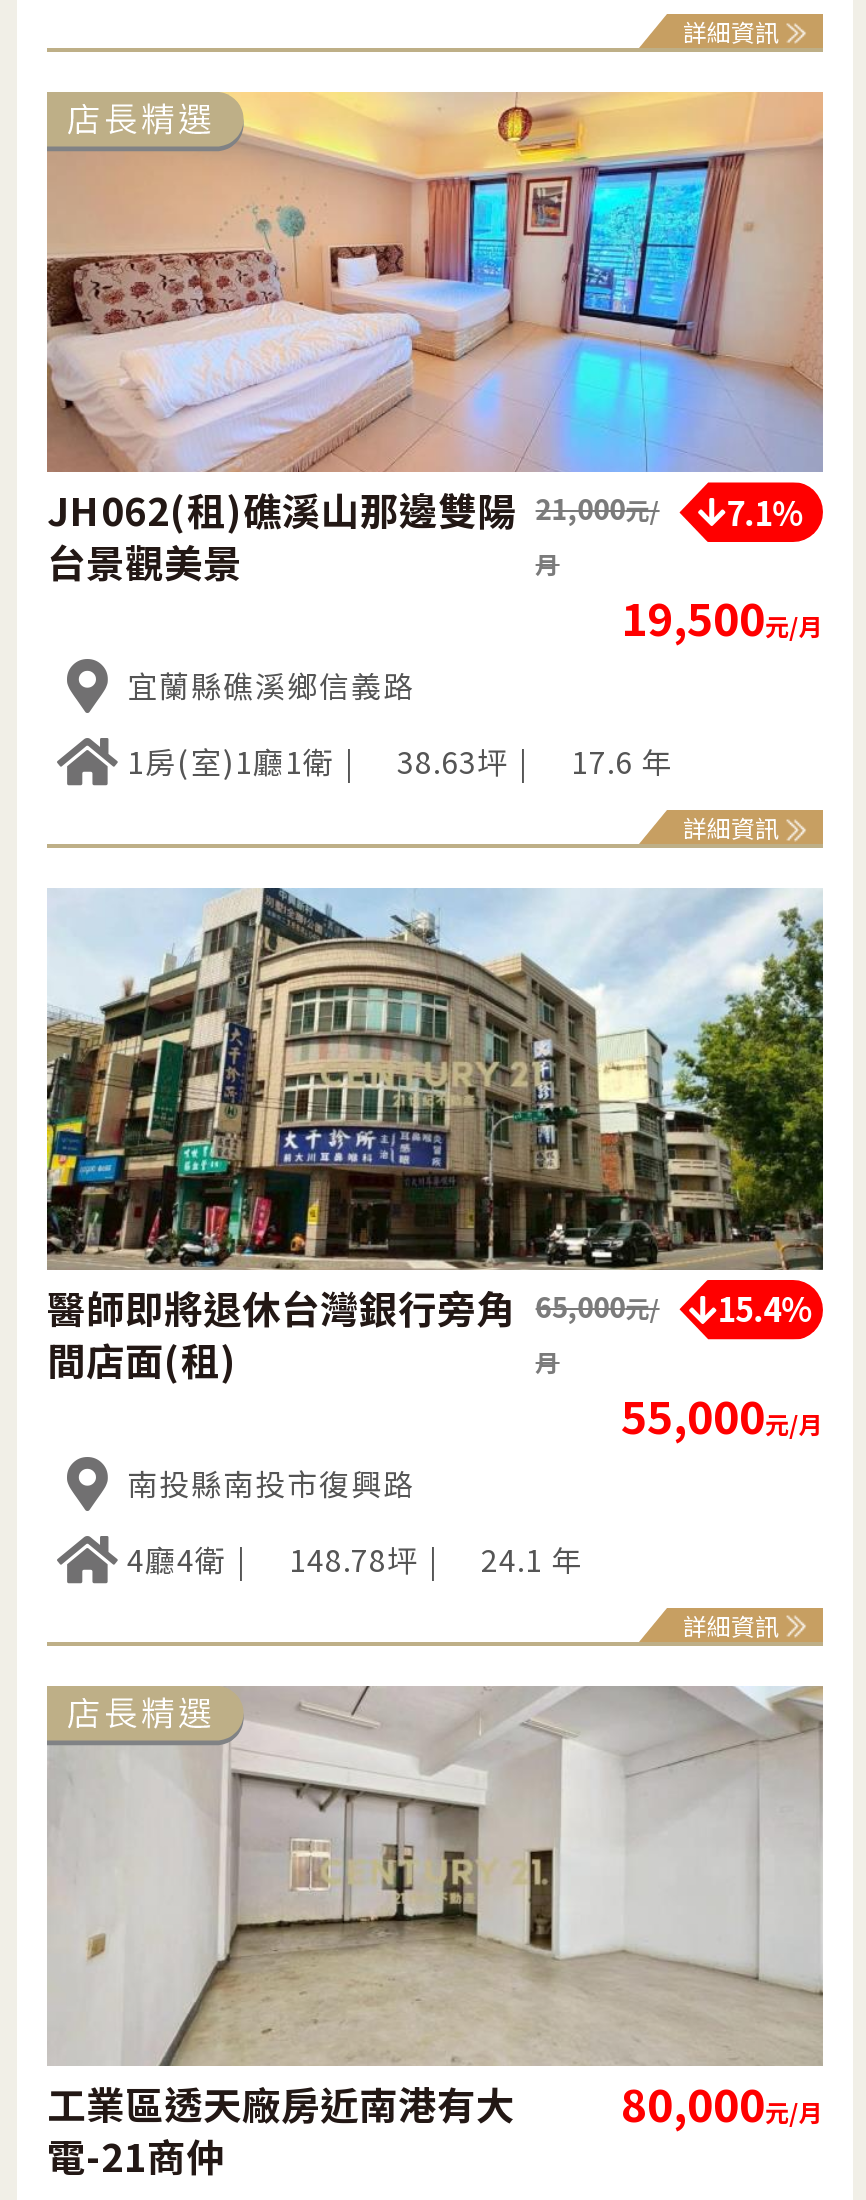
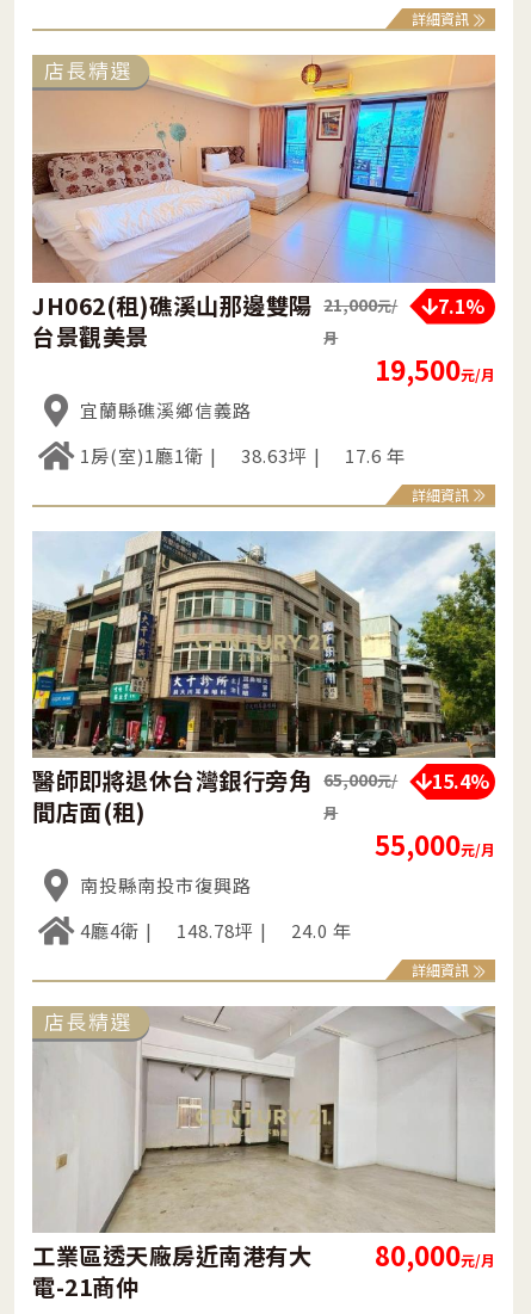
[127,1537,583,1579] 4廳4衛 148.78坪 24.1 年 -> [80,918,352,943] 4廳4衛 148.78坪 24.0 年

